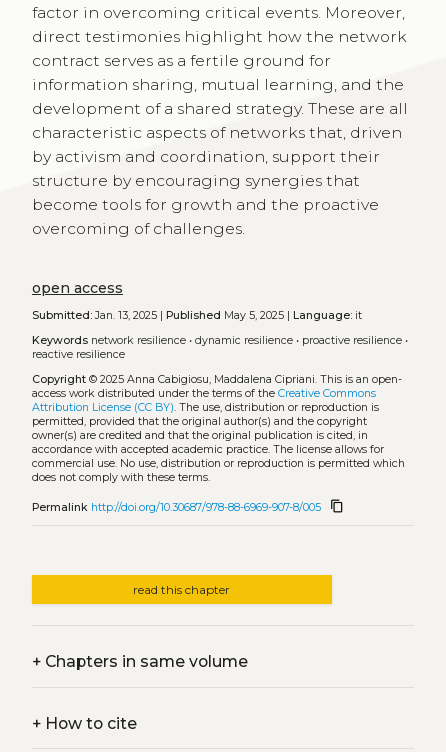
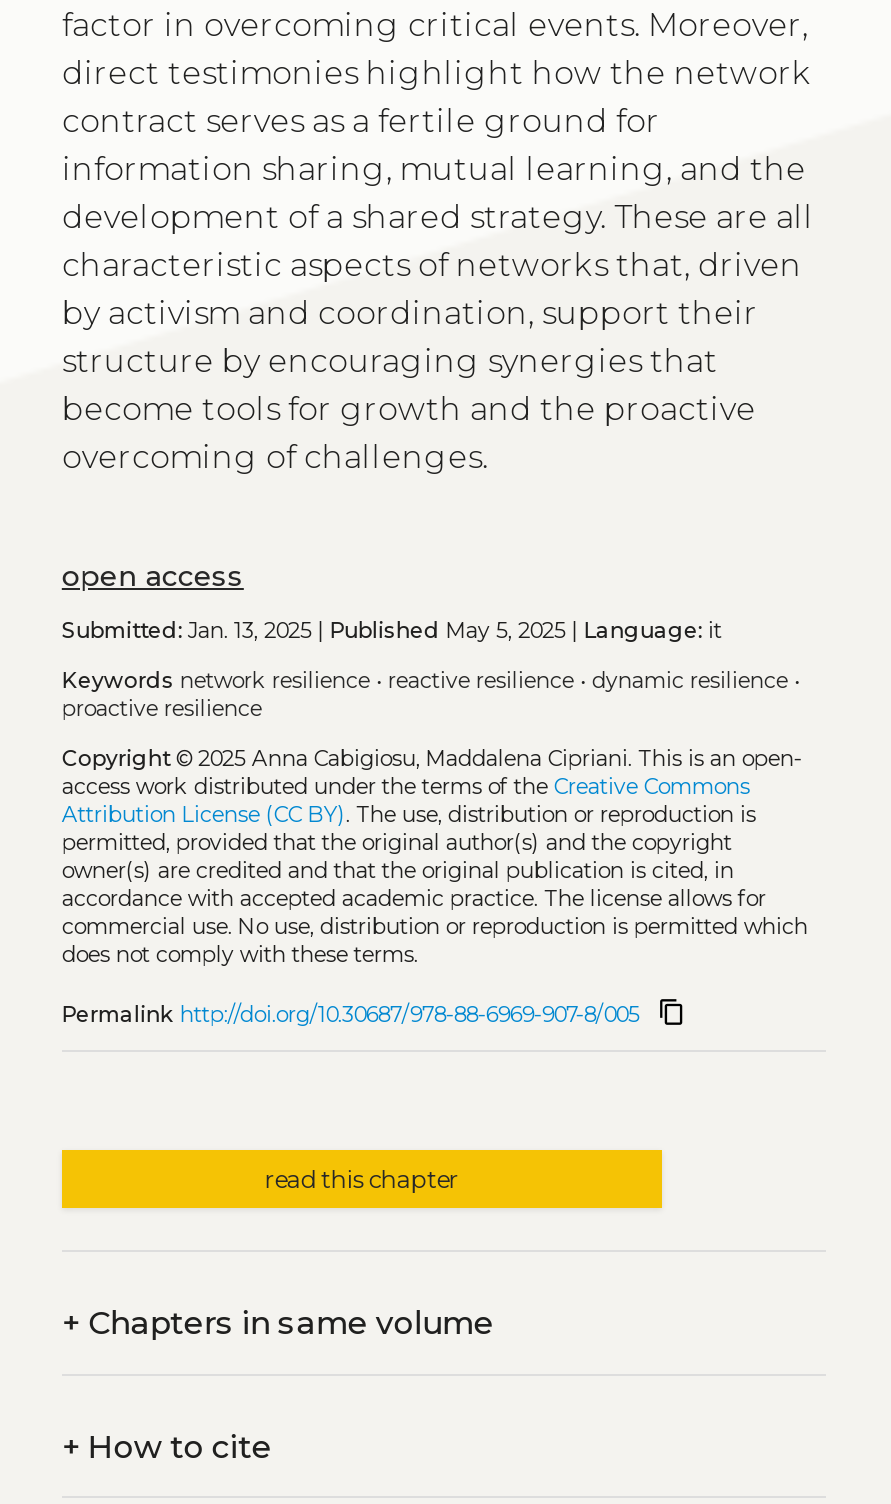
[32,334,408,347] Keywords network resilience • dynamic resilience • proactive resilience • -> [62,668,800,694] Keywords network resilience • reactive resilience • dynamic resilience •
[32,348,125,361] reactive resilience -> [62,696,262,722] proactive resilience

